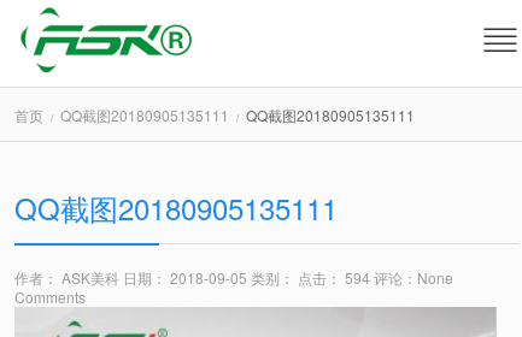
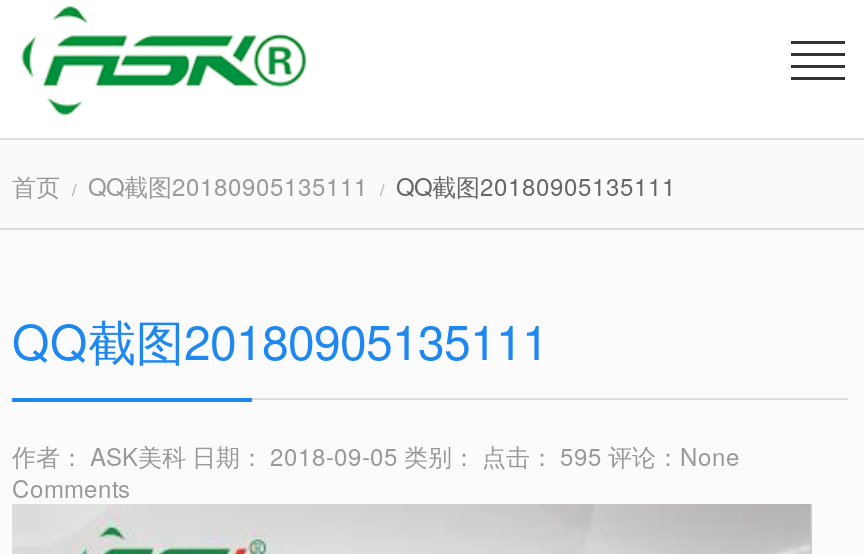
[14,267,453,288] 作者： ASK美科 日期： 2018-09-05 类别：点击： 594 评论：None -> [12,438,740,472] 作者： ASK美科 日期： 2018-09-05 类别：点击： 595 评论：None

